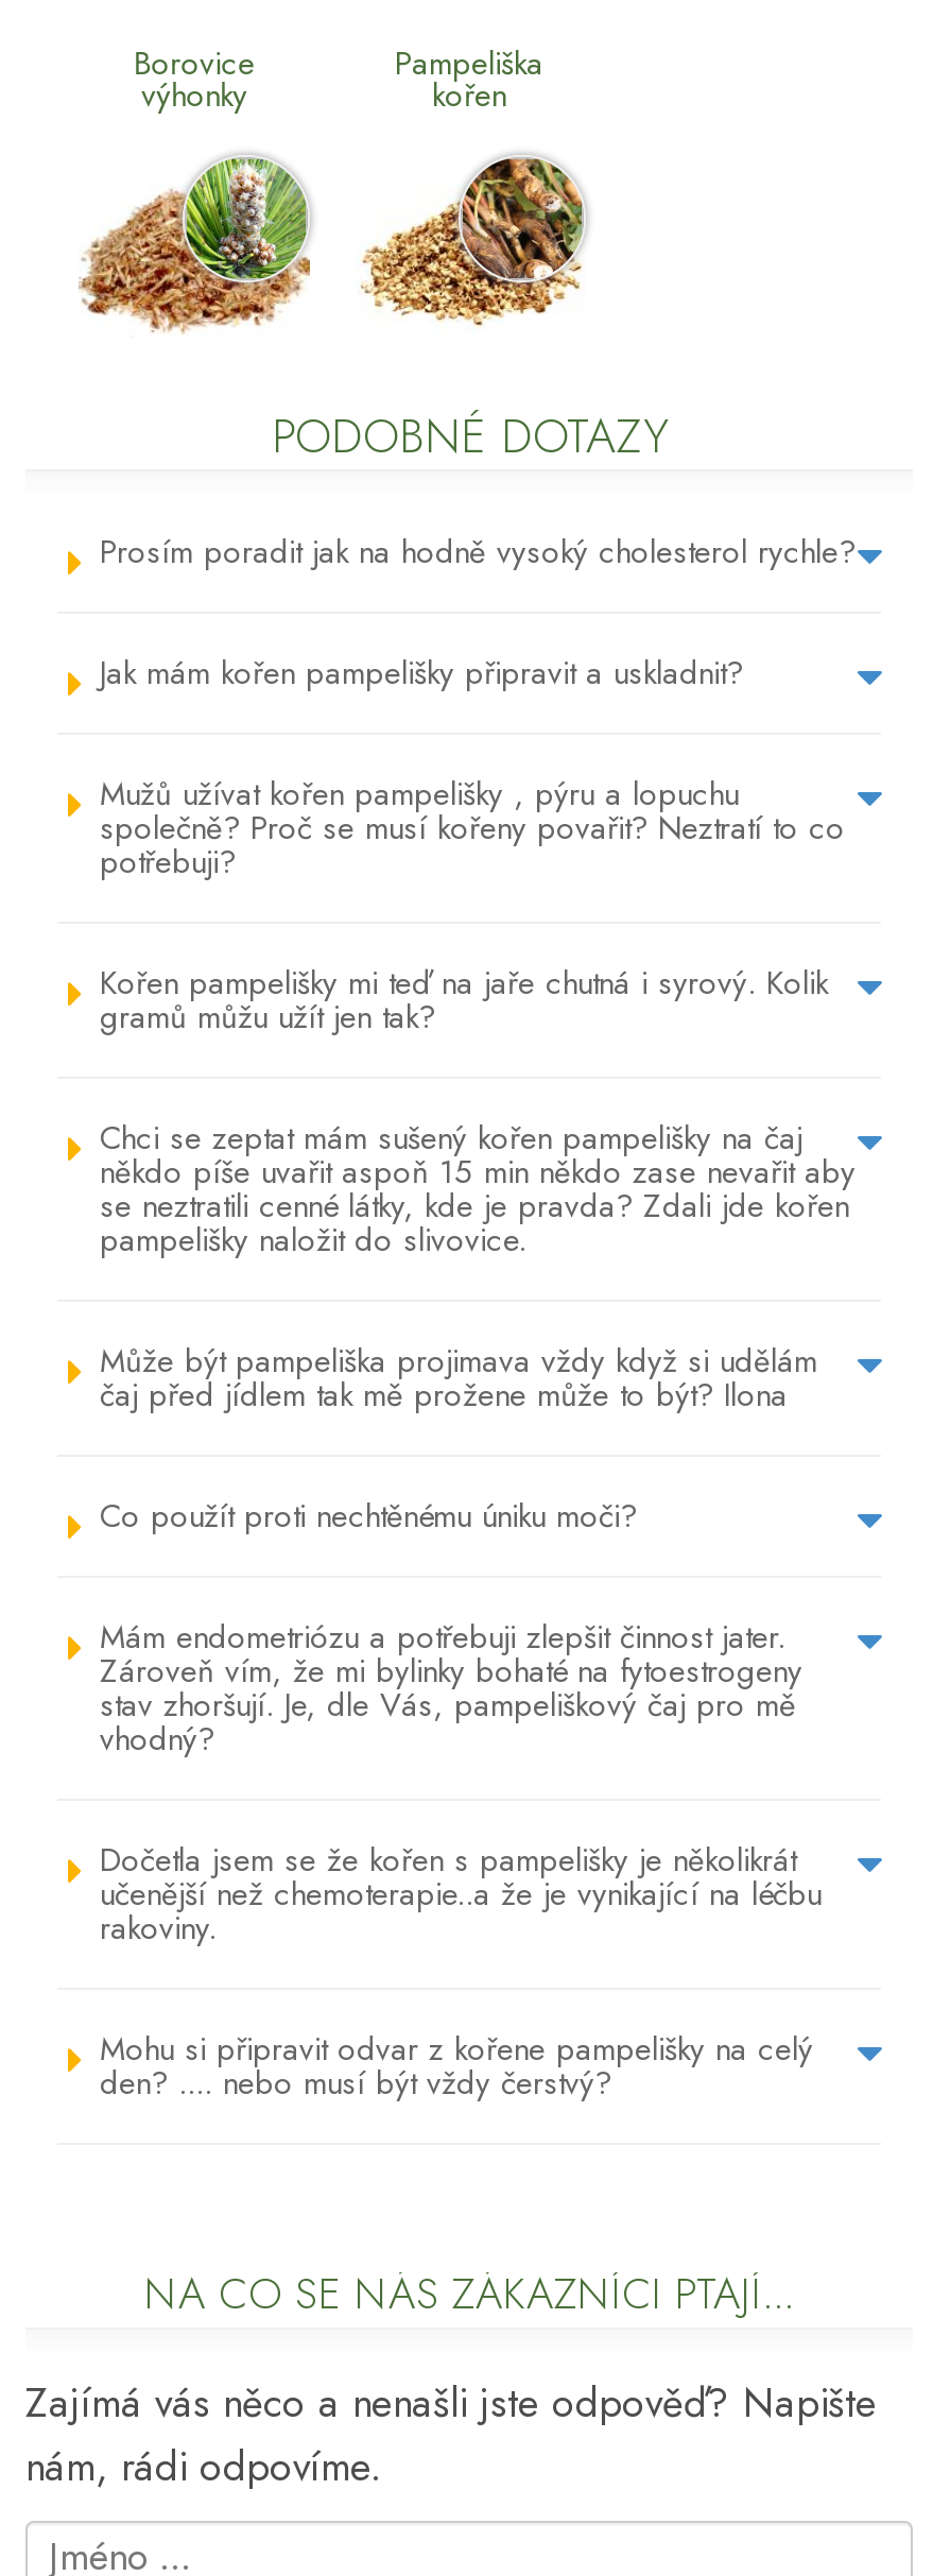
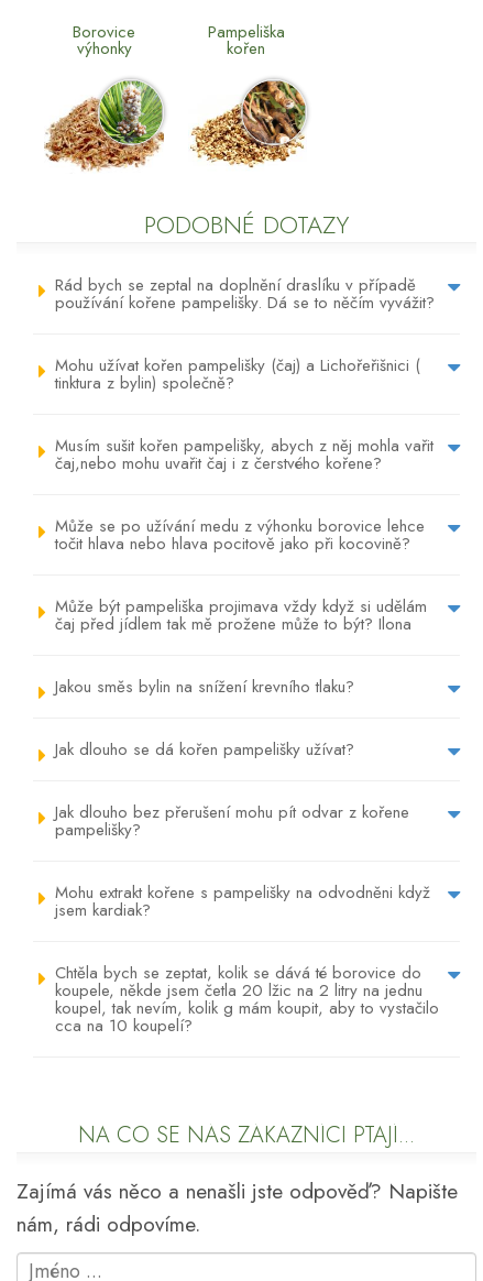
[100,529,856,1264] Prosím poradit jak na hodně vysoký cholesterol rychle? | Jak mám kořen pampelišky připravit a uskladnit? | Mužů užívat kořen pampelišky , pýru a lopuchu | společně? Proč se musí kořeny povařit? Neztratí to co | potřebuji? | Kořen pampelišky mi teď na jaře chutná i syrový. Kolik | gramů můžu užít jen tak? | Chci se zeptat mám sušený kořen pampelišky na čaj | někdo píše uvařit aspoň 15 min někdo zase nevařit aby | se neztratili cenné látky, kde je pravda? Zdali jde kořen | pampelišky naložit do slivovice. -> [55,273,435,556] Rád bych se zeptal na doplnění draslíku v případě | používání kořene pampelišky. Dá se to něčím vyvážit? | Mohu užívat kořen pampelišky (čaj) a Lichořeřišnici ( | tinktura z bylin) společně? | Musím sušit kořen pampelišky, abych z něj mohla vařit | čaj,nebo mohu uvařit čaj i z čerstvého kořene? | Může se po užívání medu z výhonku borovice lehce | točit hlava nebo hlava pocitově jako při kocovině?
moved [100,1338,817,1419] -> [55,594,427,636]: Může být pampeliška projimava vždy když si udělám | čaj před jídlem tak mě prožene může to být? Ilona
[100,1493,822,2107] Co použít proti nechtěnému úniku moči? | Mám endometriózu a potřebuji zlepšit činnost jater. | Zároveň vím, že mi bylinky bohaté na fytoestrogeny | stav zhoršují. Je, dle Vás, pampeliškový čaj pro mě | vhodný? | Dočetla jsem se že kořen s pampelišky je několikrát | učenější než chemoterapie..a že je vynikající na léčbu | rakoviny. | Mohu si připravit odvar z kořene pampelišky na celý | den? .... nebo musí být vždy čerstvý? -> [55,675,439,1038] Jakou směs bylin na snížení krevního tlaku? | Jak dlouho se dá kořen pampelišky užívat? | Jak dlouho bez přerušení mohu pít odvar z kořene | pampelišky? | Mohu extrakt kořene s pampelišky na odvodněni když | jsem kardiak? | Chtěla bych se zeptat, kolik se dává té borovice do | koupele, někde jsem četla 20 lžic na 2 litry na jednu | koupel, tak nevím, kolik g mám koupit, aby to vystačilo | cca na 10 koupelí?

